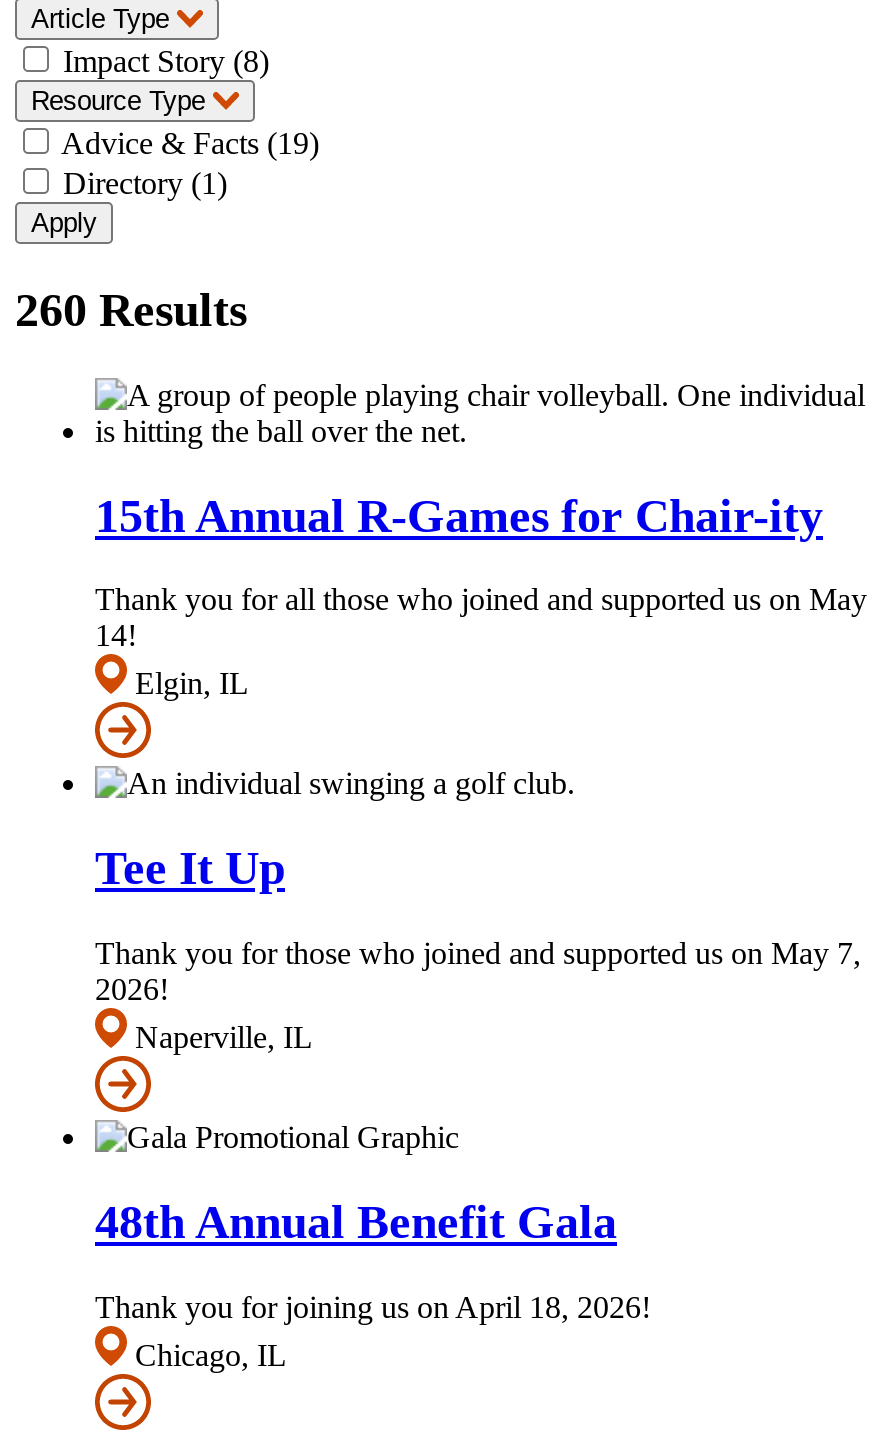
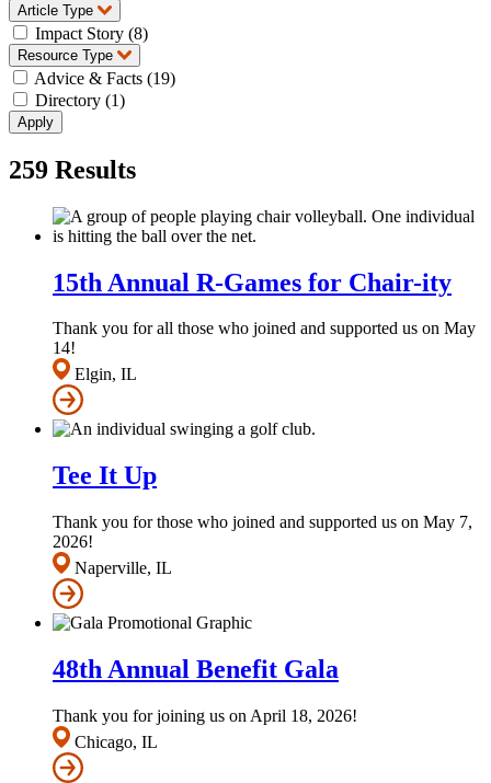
[15,283,247,335] 260 Results -> [9,155,136,184] 259 Results

